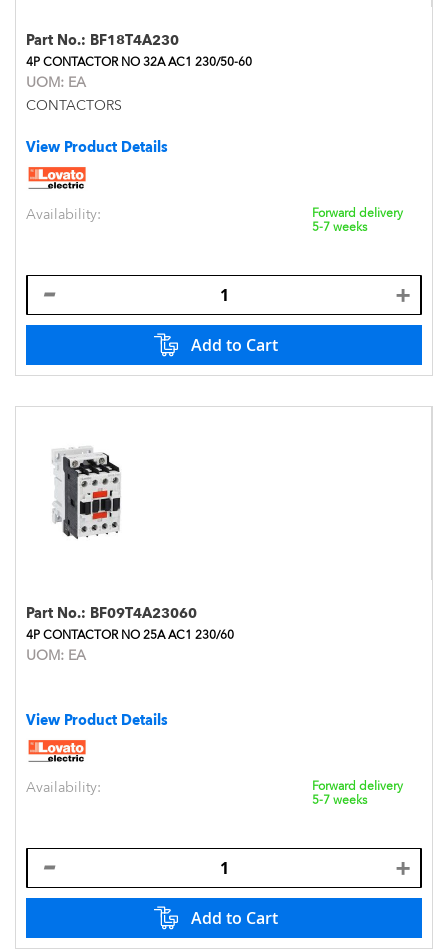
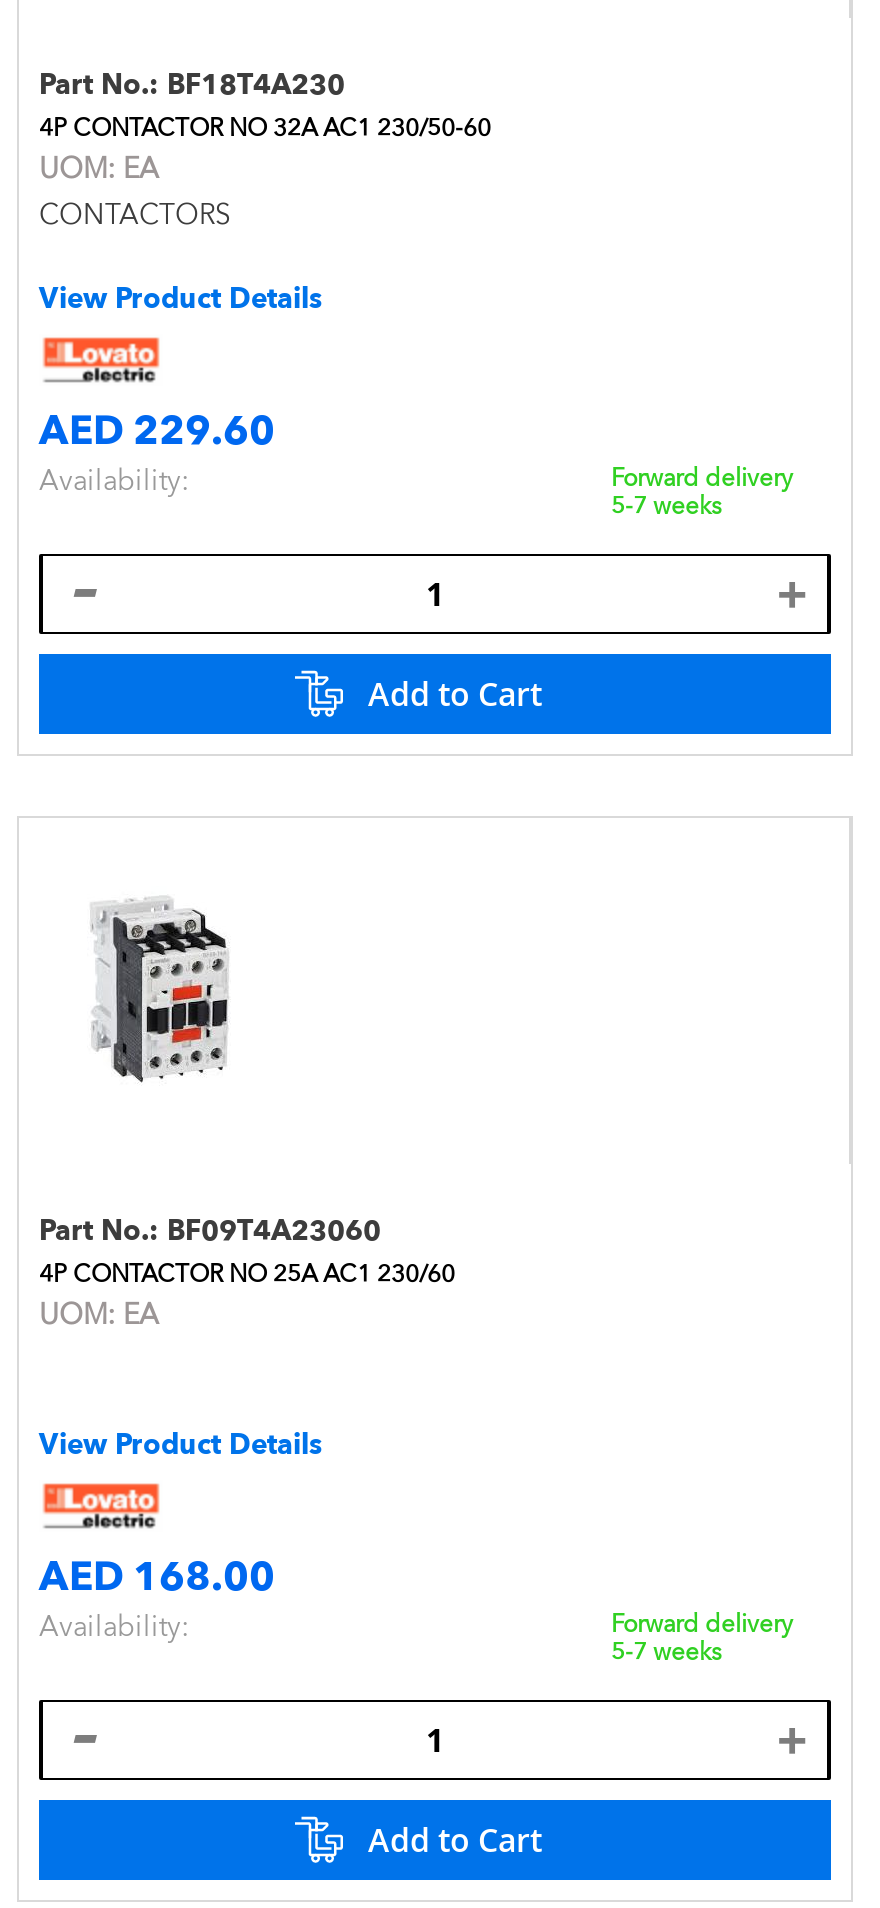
none -> [39,406,275,454] AED 229.60
moved [26,206,403,234] -> [39,464,793,520]: Availability: | Forward delivery | 5-7 weeks
none -> [39,1552,275,1600] AED 168.00
moved [26,779,403,807] -> [39,1610,793,1666]: Availability: | Forward delivery | 5-7 weeks

